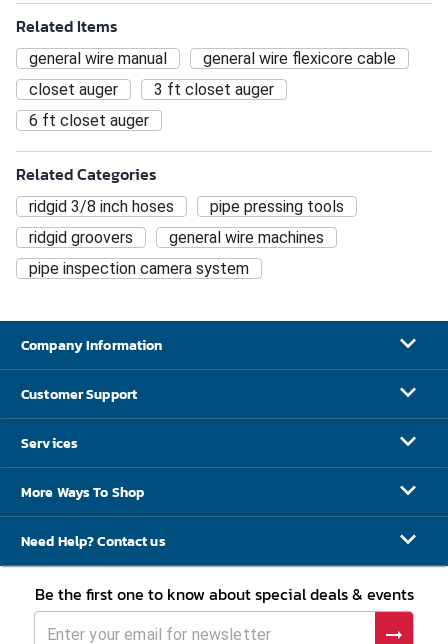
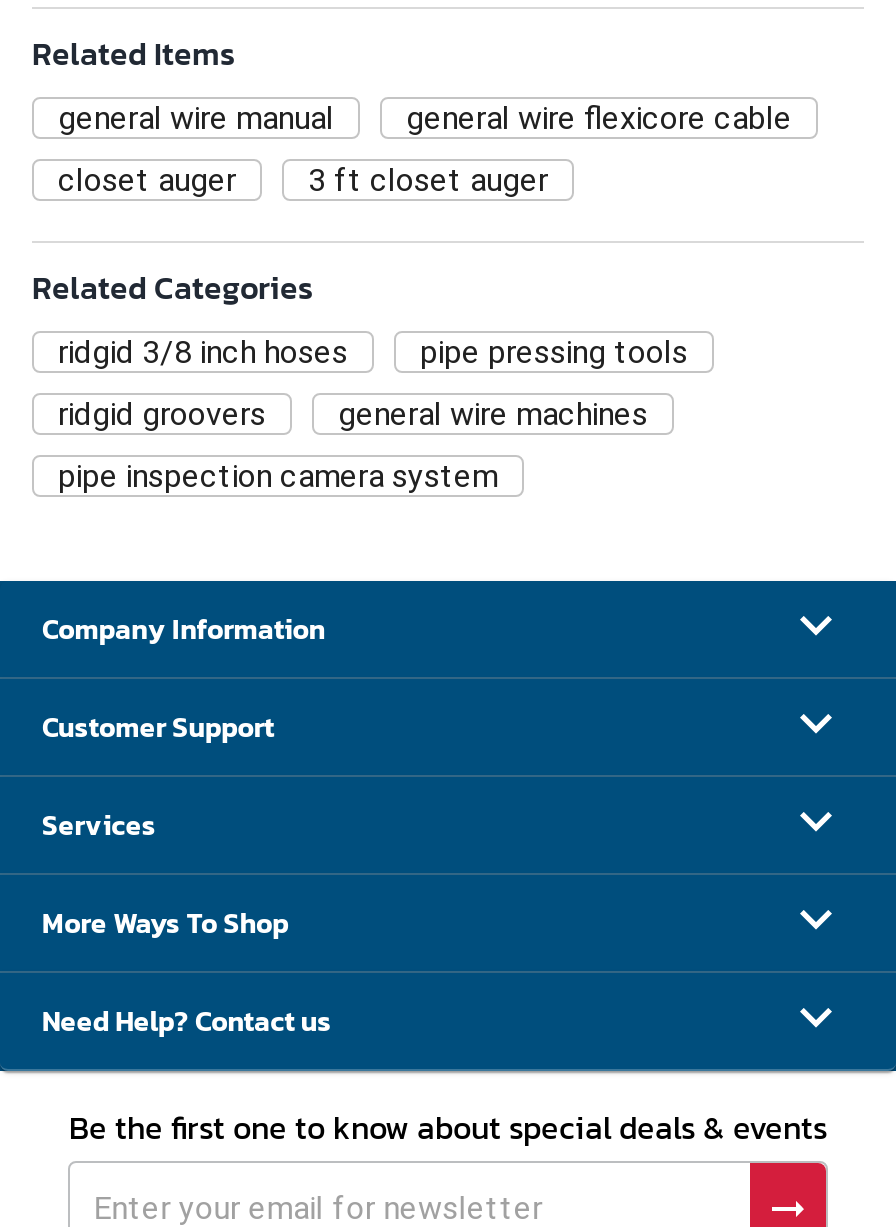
[29,111,149,130] 6 ft closet auger -> none

